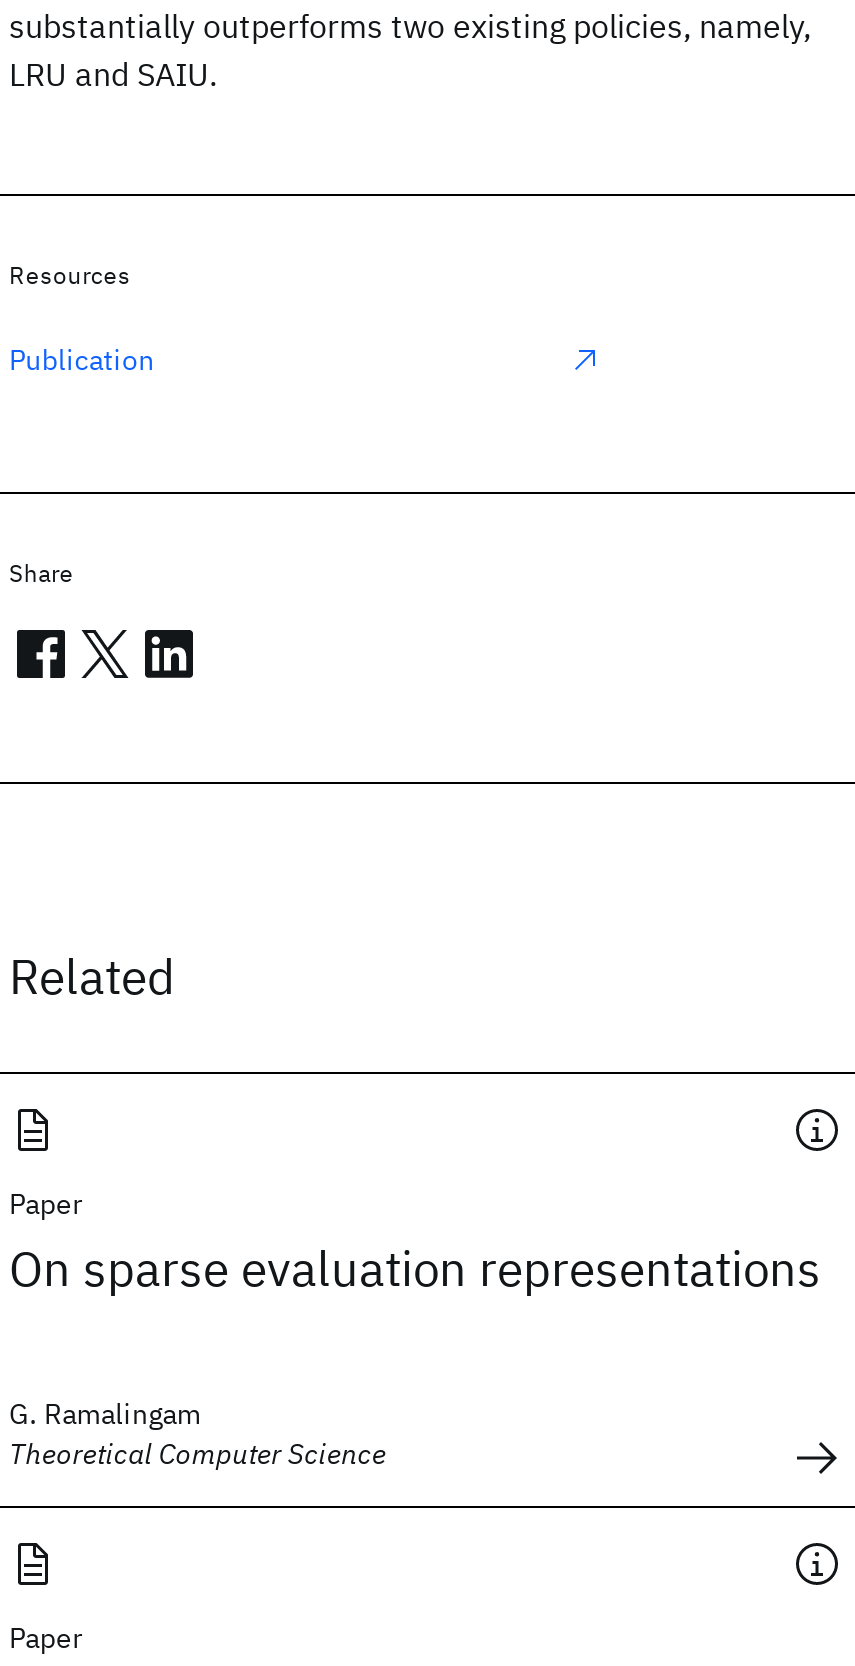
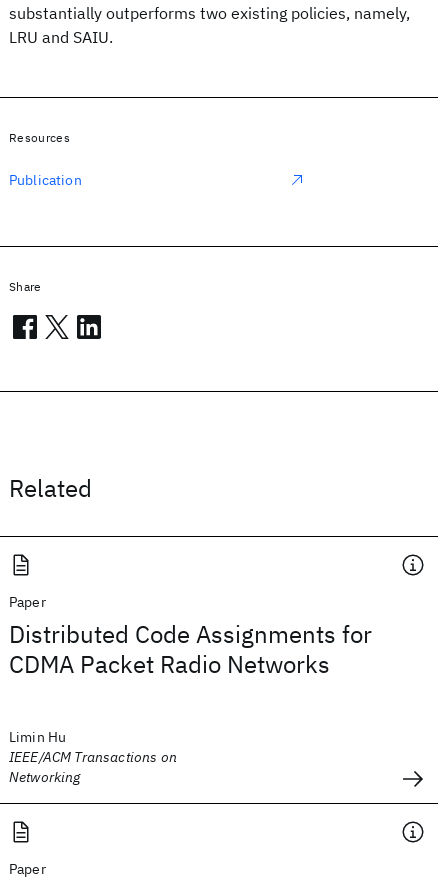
[9,1236,821,1300] On sparse evaluation representations -> [9,618,372,680] Distributed Code Assignments for | CDMA Packet Radio Networks
[9,1396,386,1472] G. Ramalingam | Theoretical Computer Science -> [9,728,177,786] Limin Hu | IEEE/ACM Transactions on | Networking

